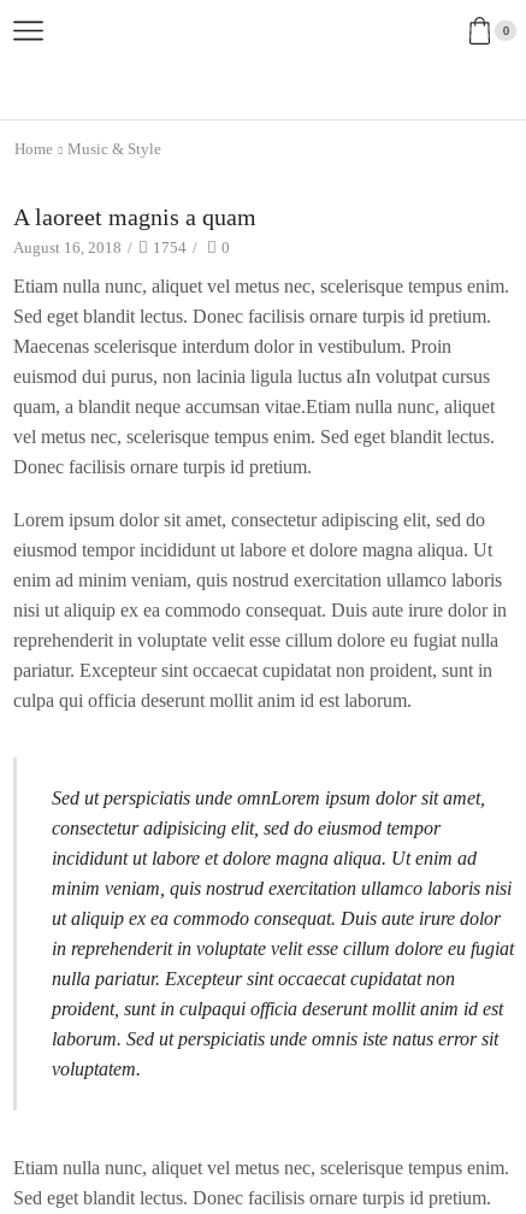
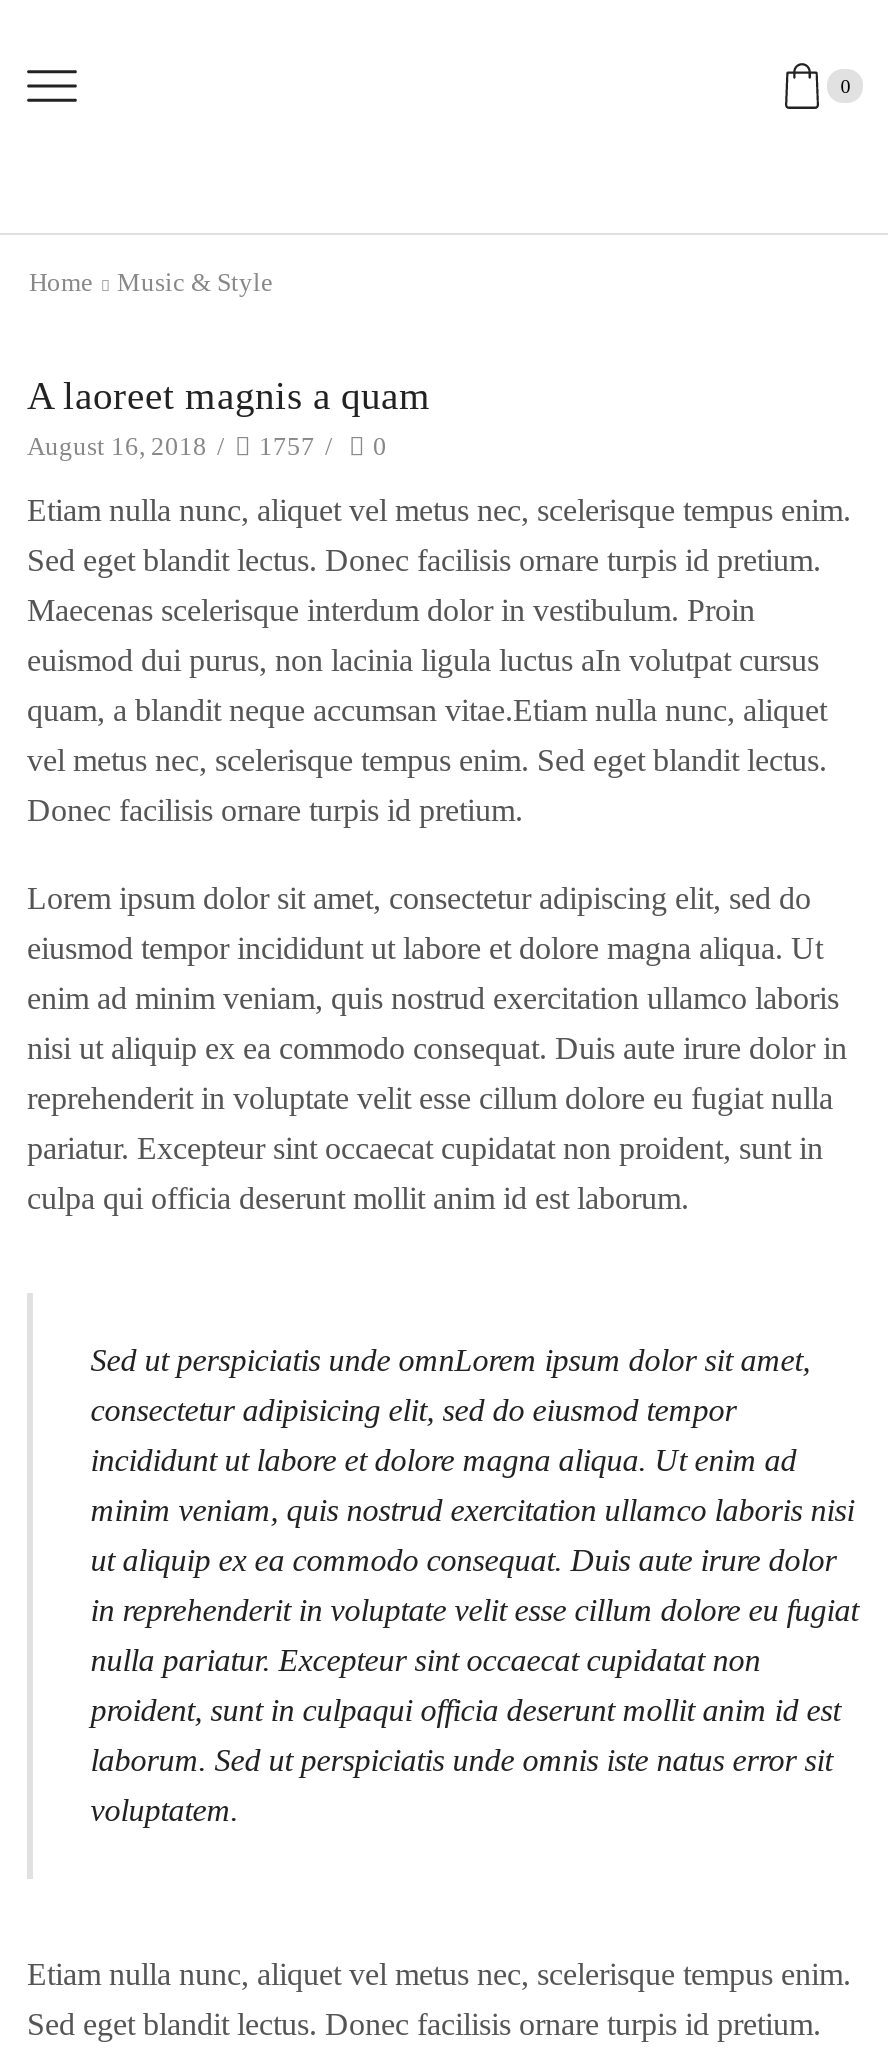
[13,238,230,256] August 16, 2018 / 1754 / 0 -> [27,431,387,461] August 16, 2018 / 1757 / 0

